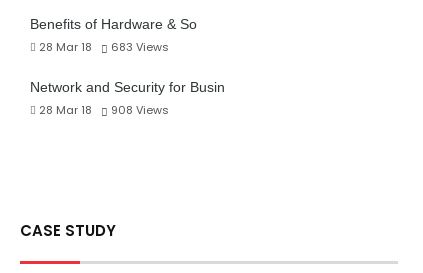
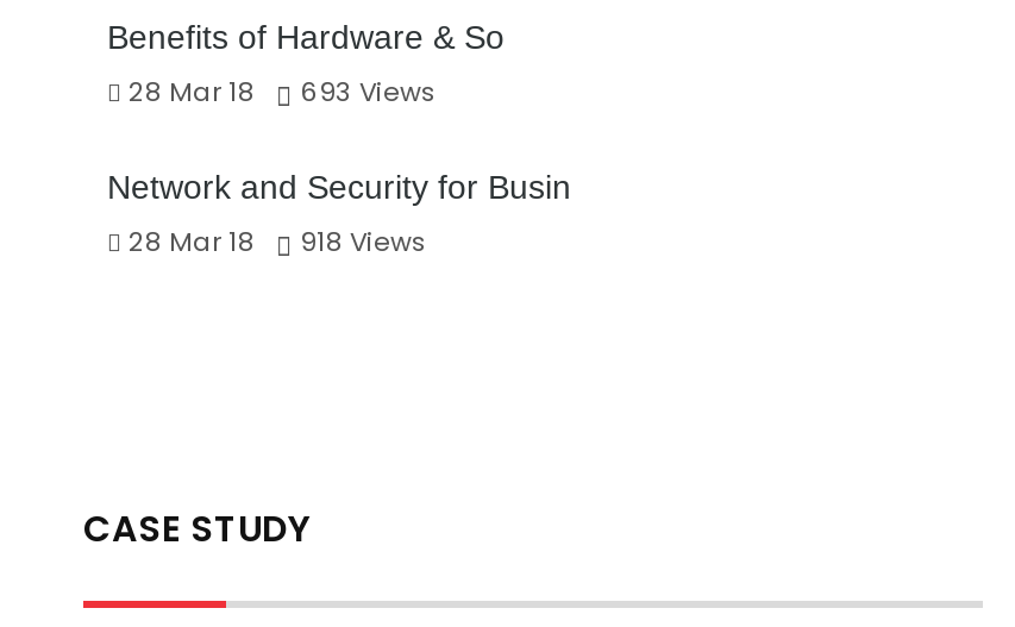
[39,39,169,55] 28 Mar 18 683 Views -> [129,73,438,111] 28 Mar 18 693 Views
[39,102,169,118] 28 Mar 18 908 Views -> [129,223,428,261] 28 Mar 18 918 Views

